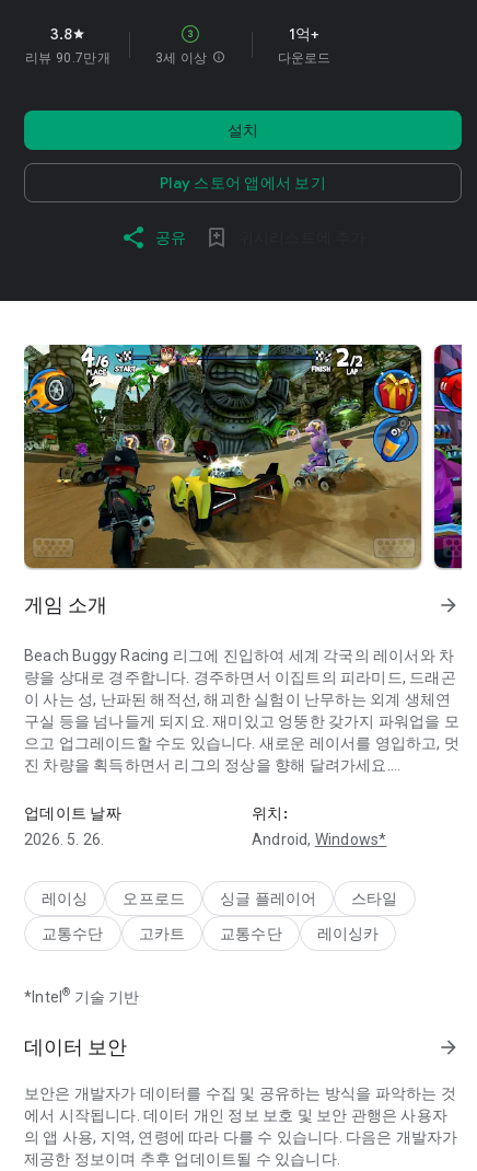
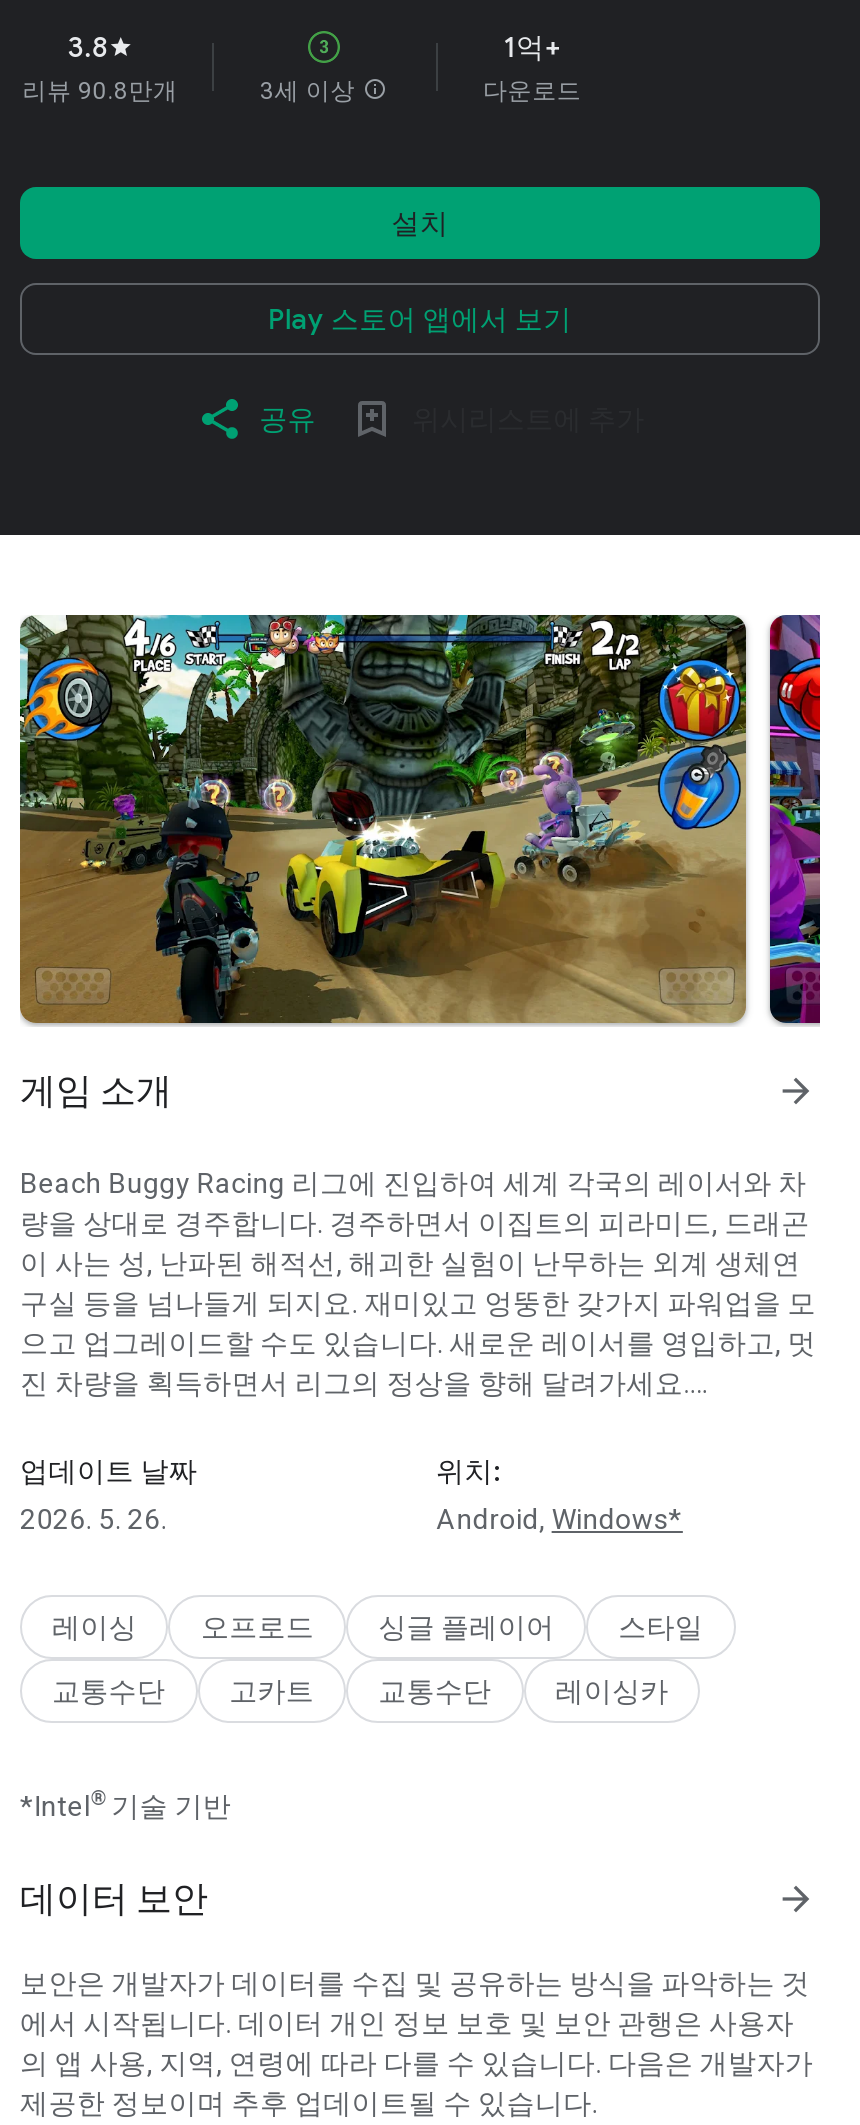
[25,50,110,66] 리뷰 90.7만개 -> [22,77,178,105] 리뷰 90.8만개

